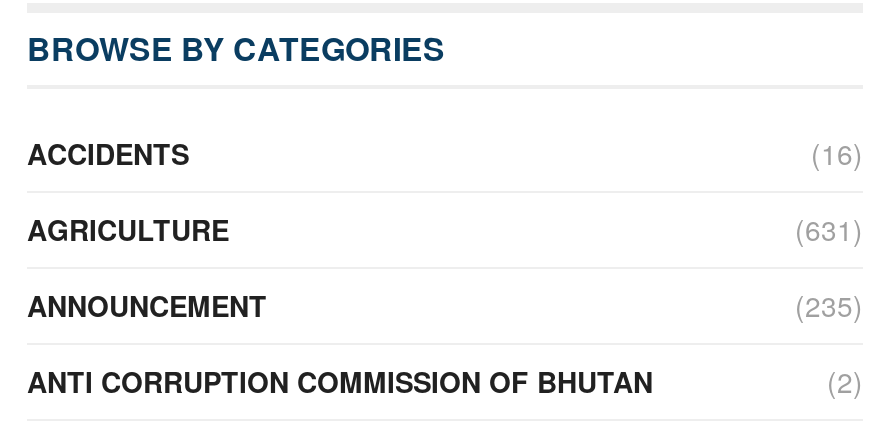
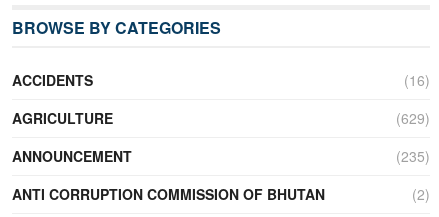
[795,208,863,248] (631) -> [396,107,430,127] (629)

